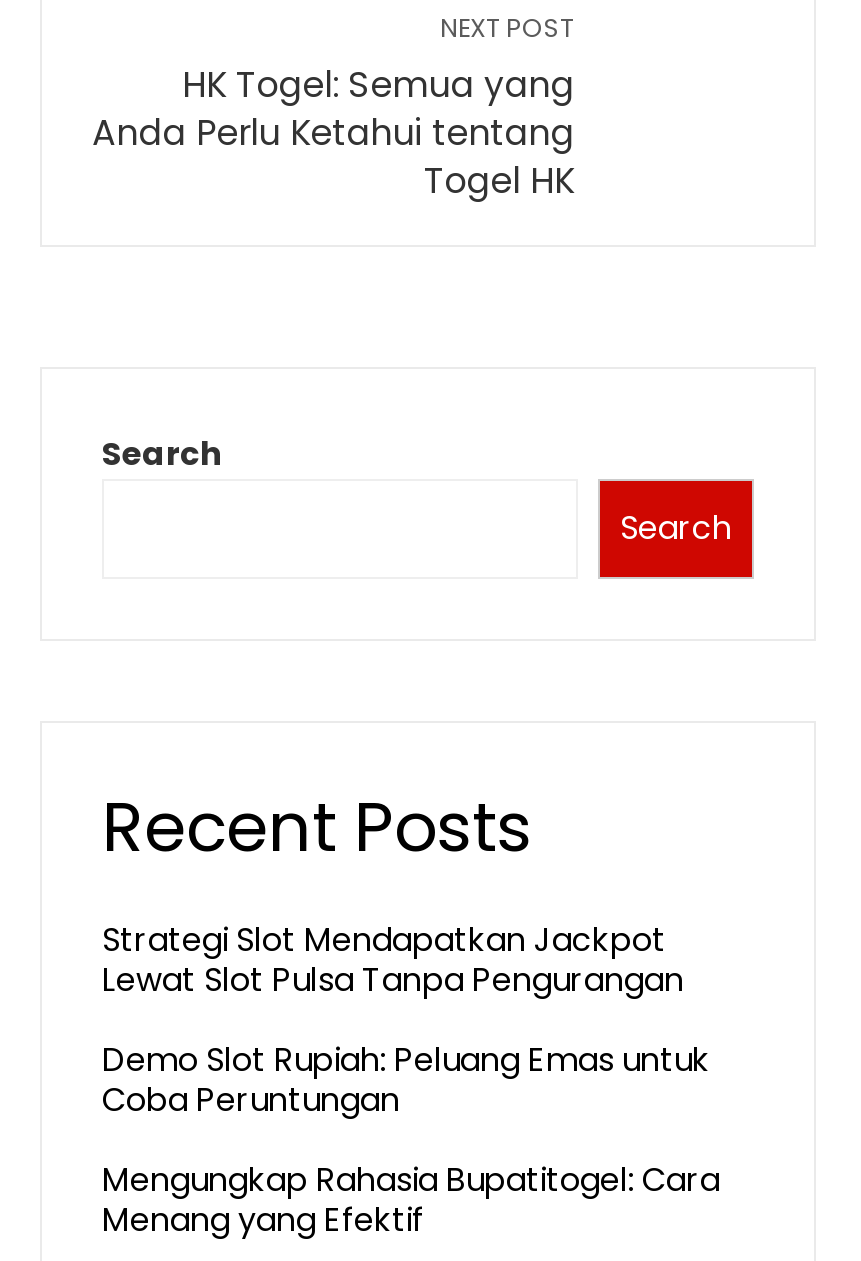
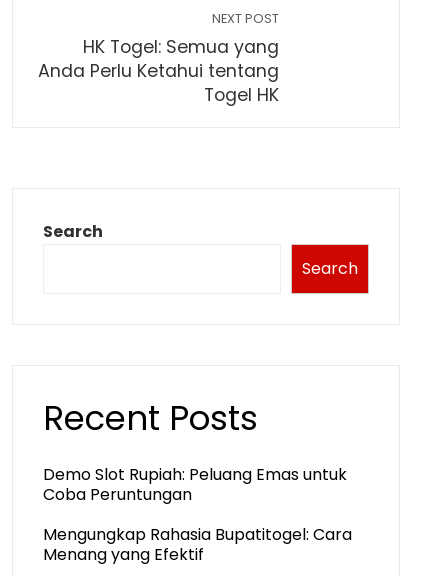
[102,917,684,1003] Strategi Slot Mendapatkan Jackpot | Lewat Slot Pulsa Tanpa Pengurangan -> none

